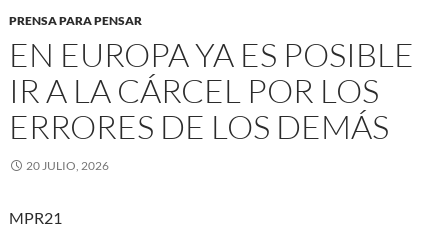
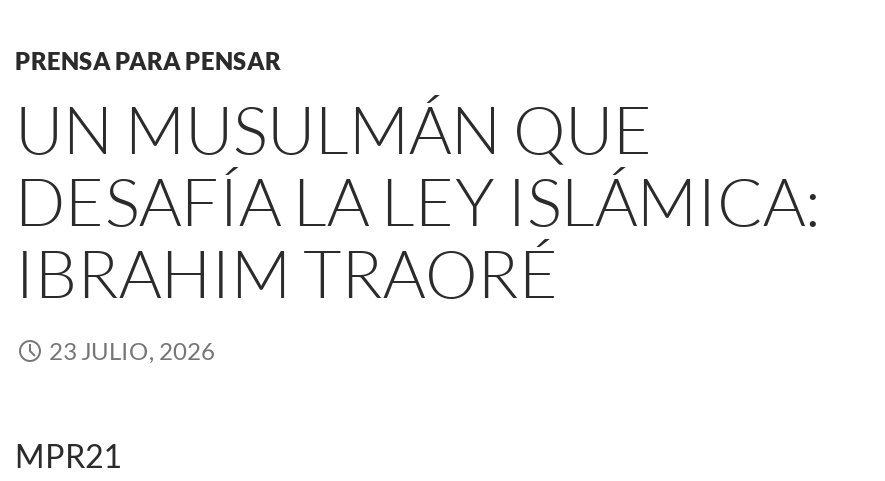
[9,34,414,173] EN EUROPA YA ES POSIBLE | IR A LA CÁRCEL POR LOS | ERRORES DE LOS DEMÁS | 20 JULIO, 2026 -> [15,87,821,365] UN MUSULMÁN QUE | DESAFÍA LA LEY ISLÁMICA: | IBRAHIM TRAORÉ | 23 JULIO, 2026

